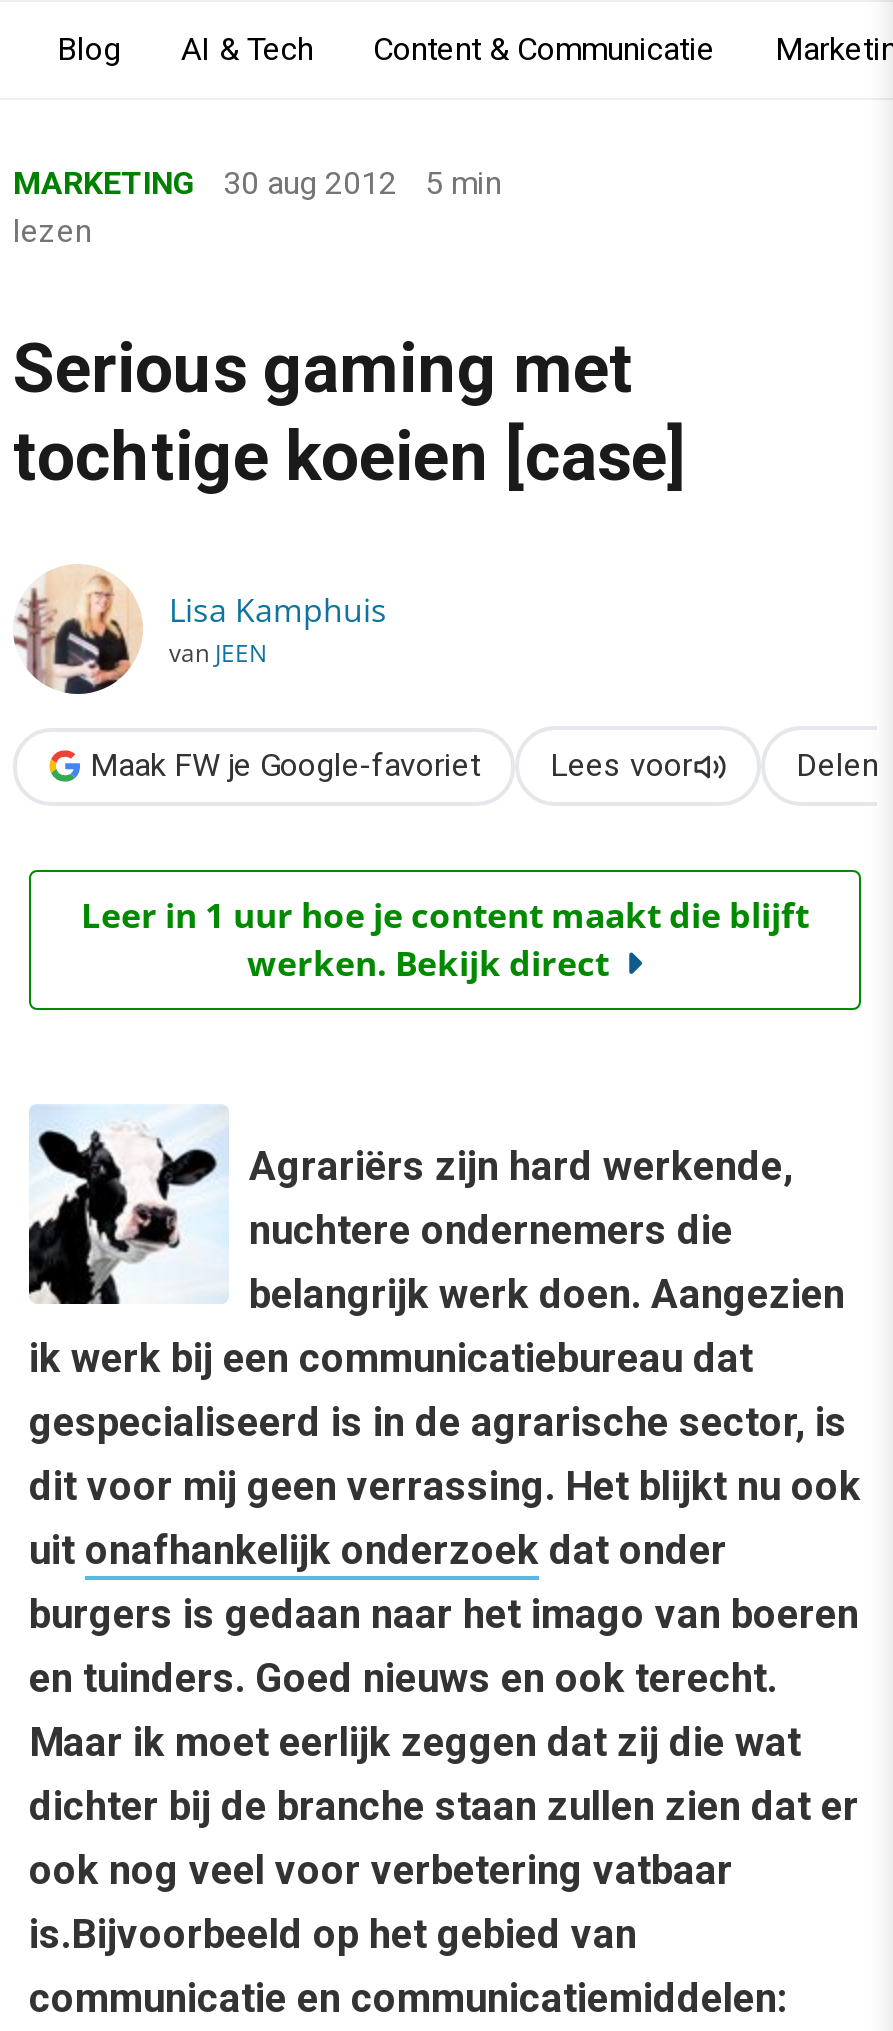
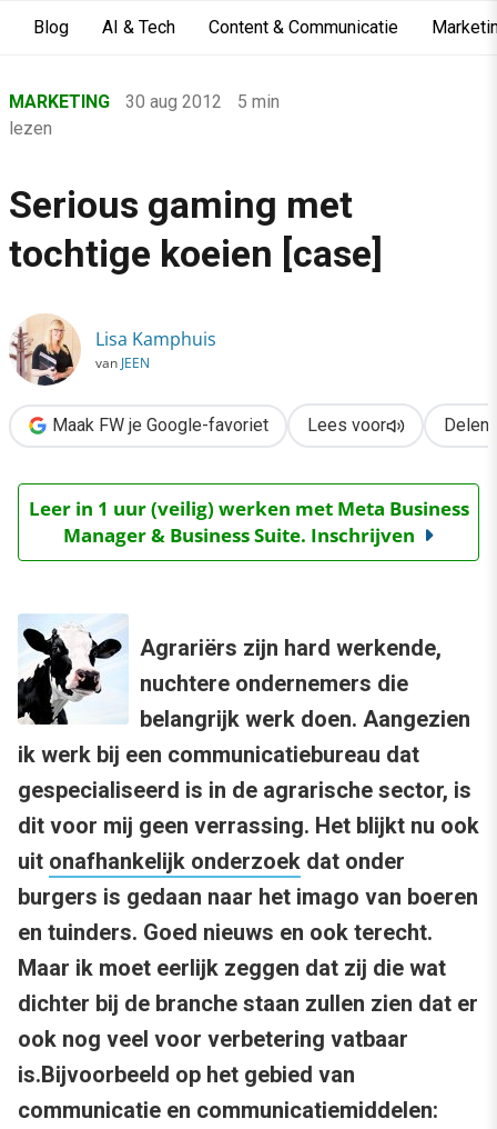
[81,893,809,987] Leer in 1 uur hoe je content maakt die blijft | werken. Bekijk direct -> [28,496,469,548] Leer in 1 uur (veilig) werken met Meta Business | Manager & Business Suite. Inschrijven

